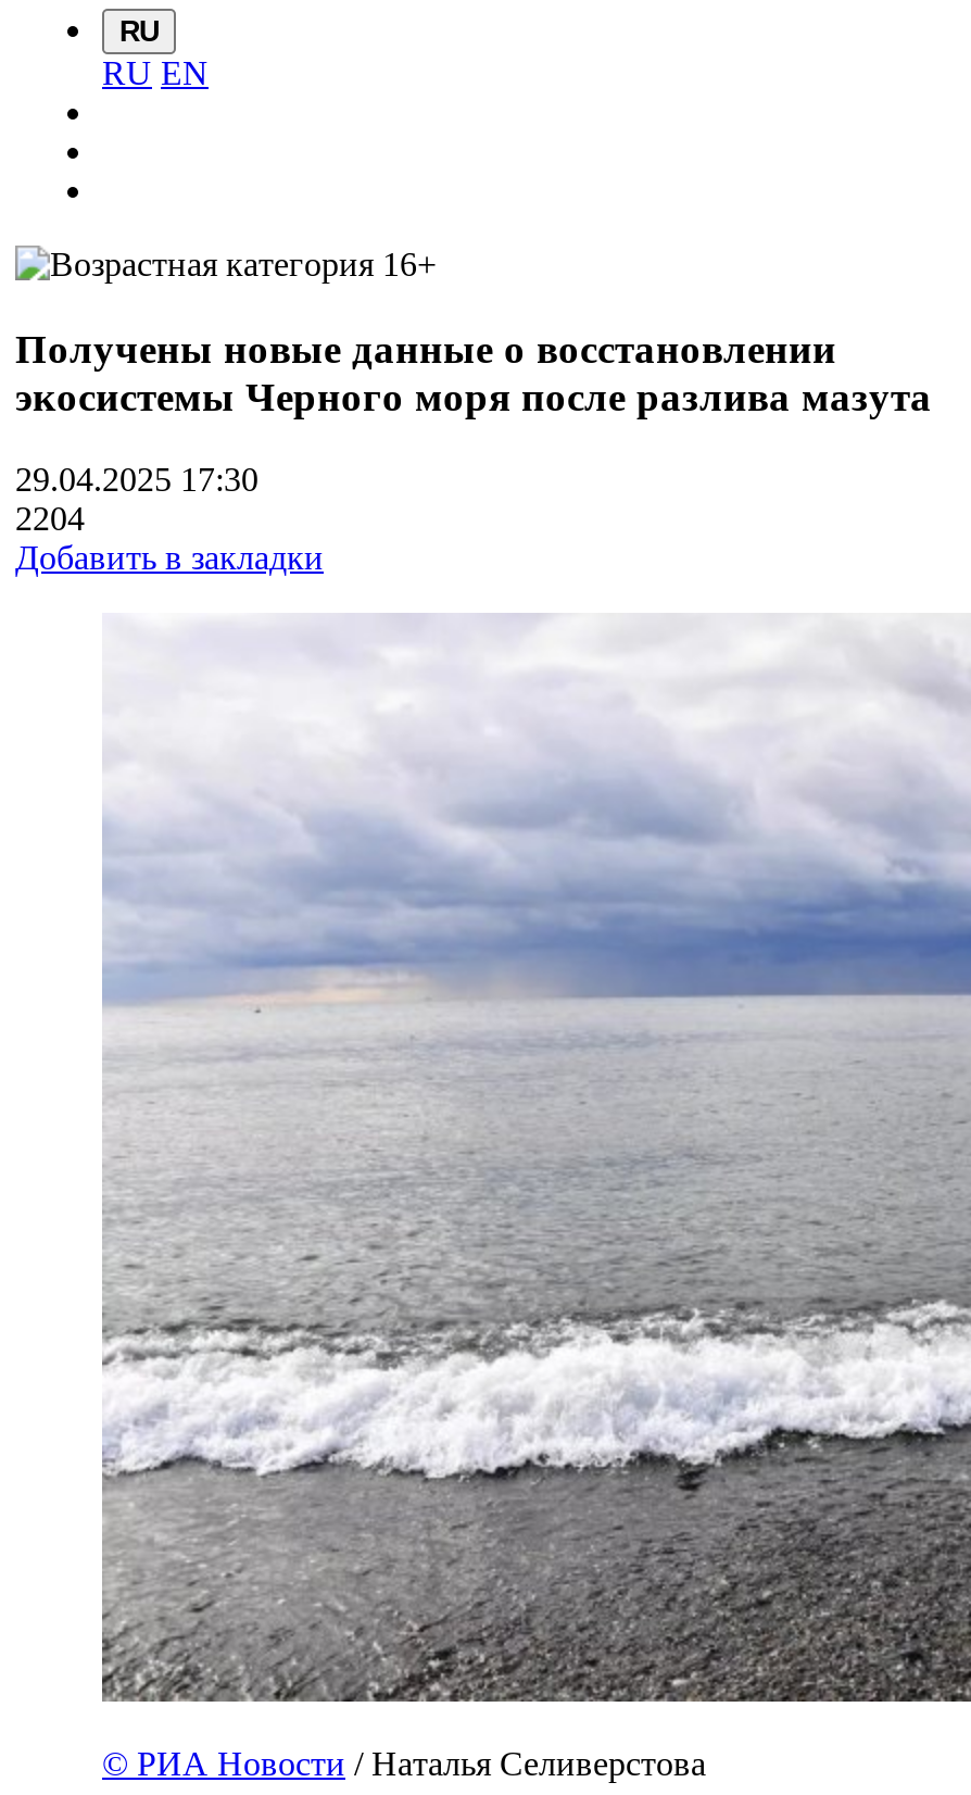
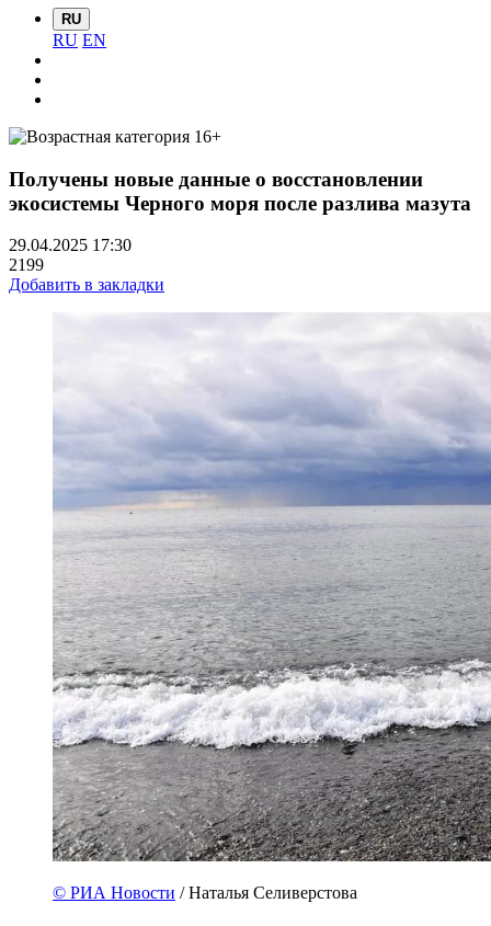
[15,501,85,538] 2204 -> [9,256,44,274] 2199

